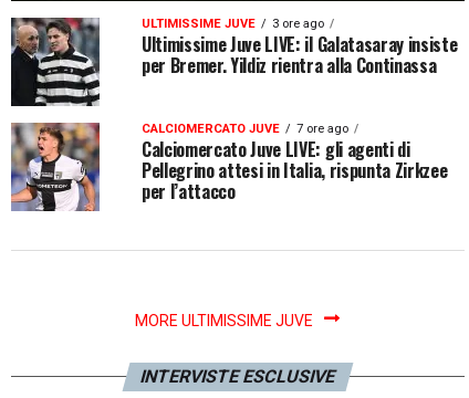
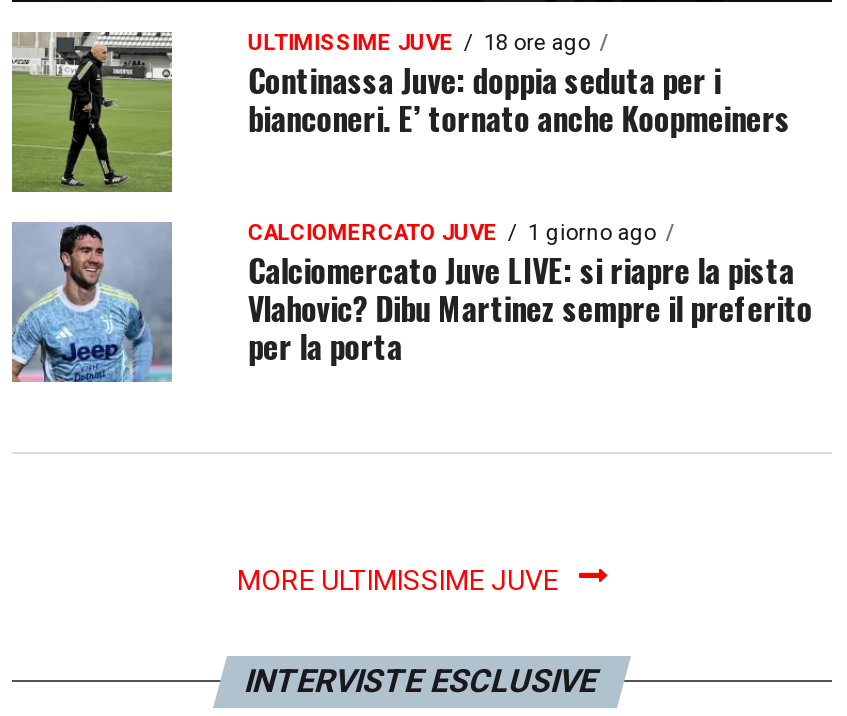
[10,17,457,107] [image] | 3 ore ago | Ultimissime Juve LIVE: il Galatasaray insiste | per Bremer. Yildiz rientra alla Continassa -> [10,30,790,194] [image] | 18 ore ago | Continassa Juve: doppia seduta per i | bianconeri. E’ tornato anche Koopmeiners
[11,122,447,212] [image] | 7 ore ago | Calciomercato Juve LIVE: gli agenti di | Pellegrino attesi in Italia, rispunta Zirkzee | per l’attacco -> [10,220,812,384] [image] | 1 giorno ago | Calciomercato Juve LIVE: si riapre la pista | Vlahovic? Dibu Martinez sempre il preferito | per la porta

